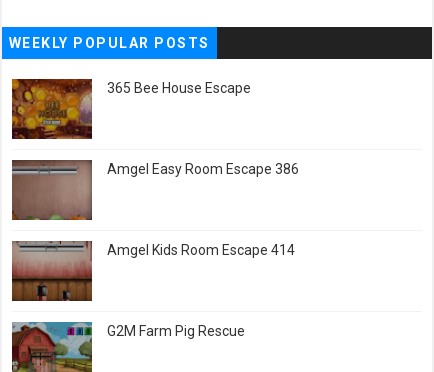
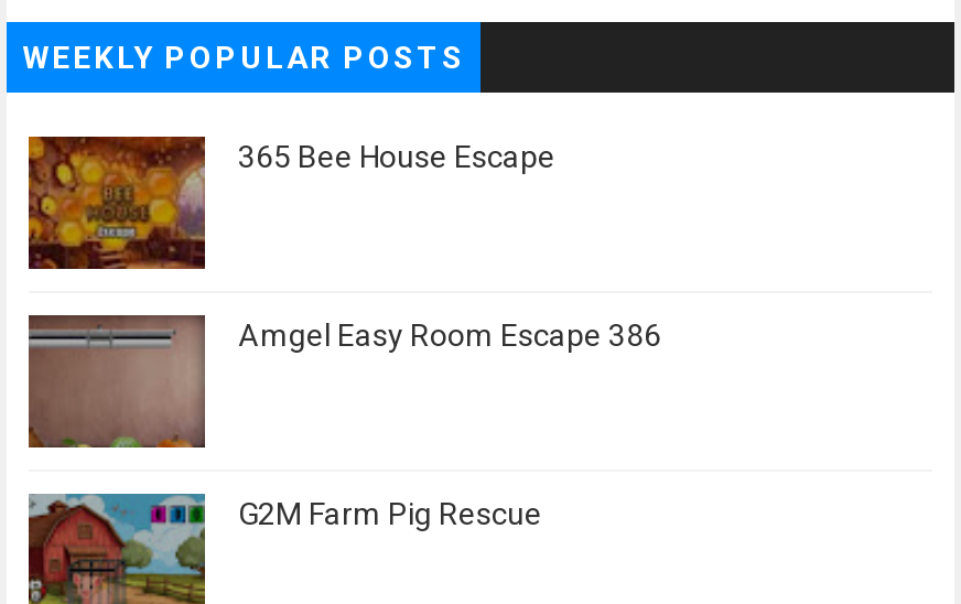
[13,241,295,301] [image] | Amgel Kids Room Escape 414 -> none

